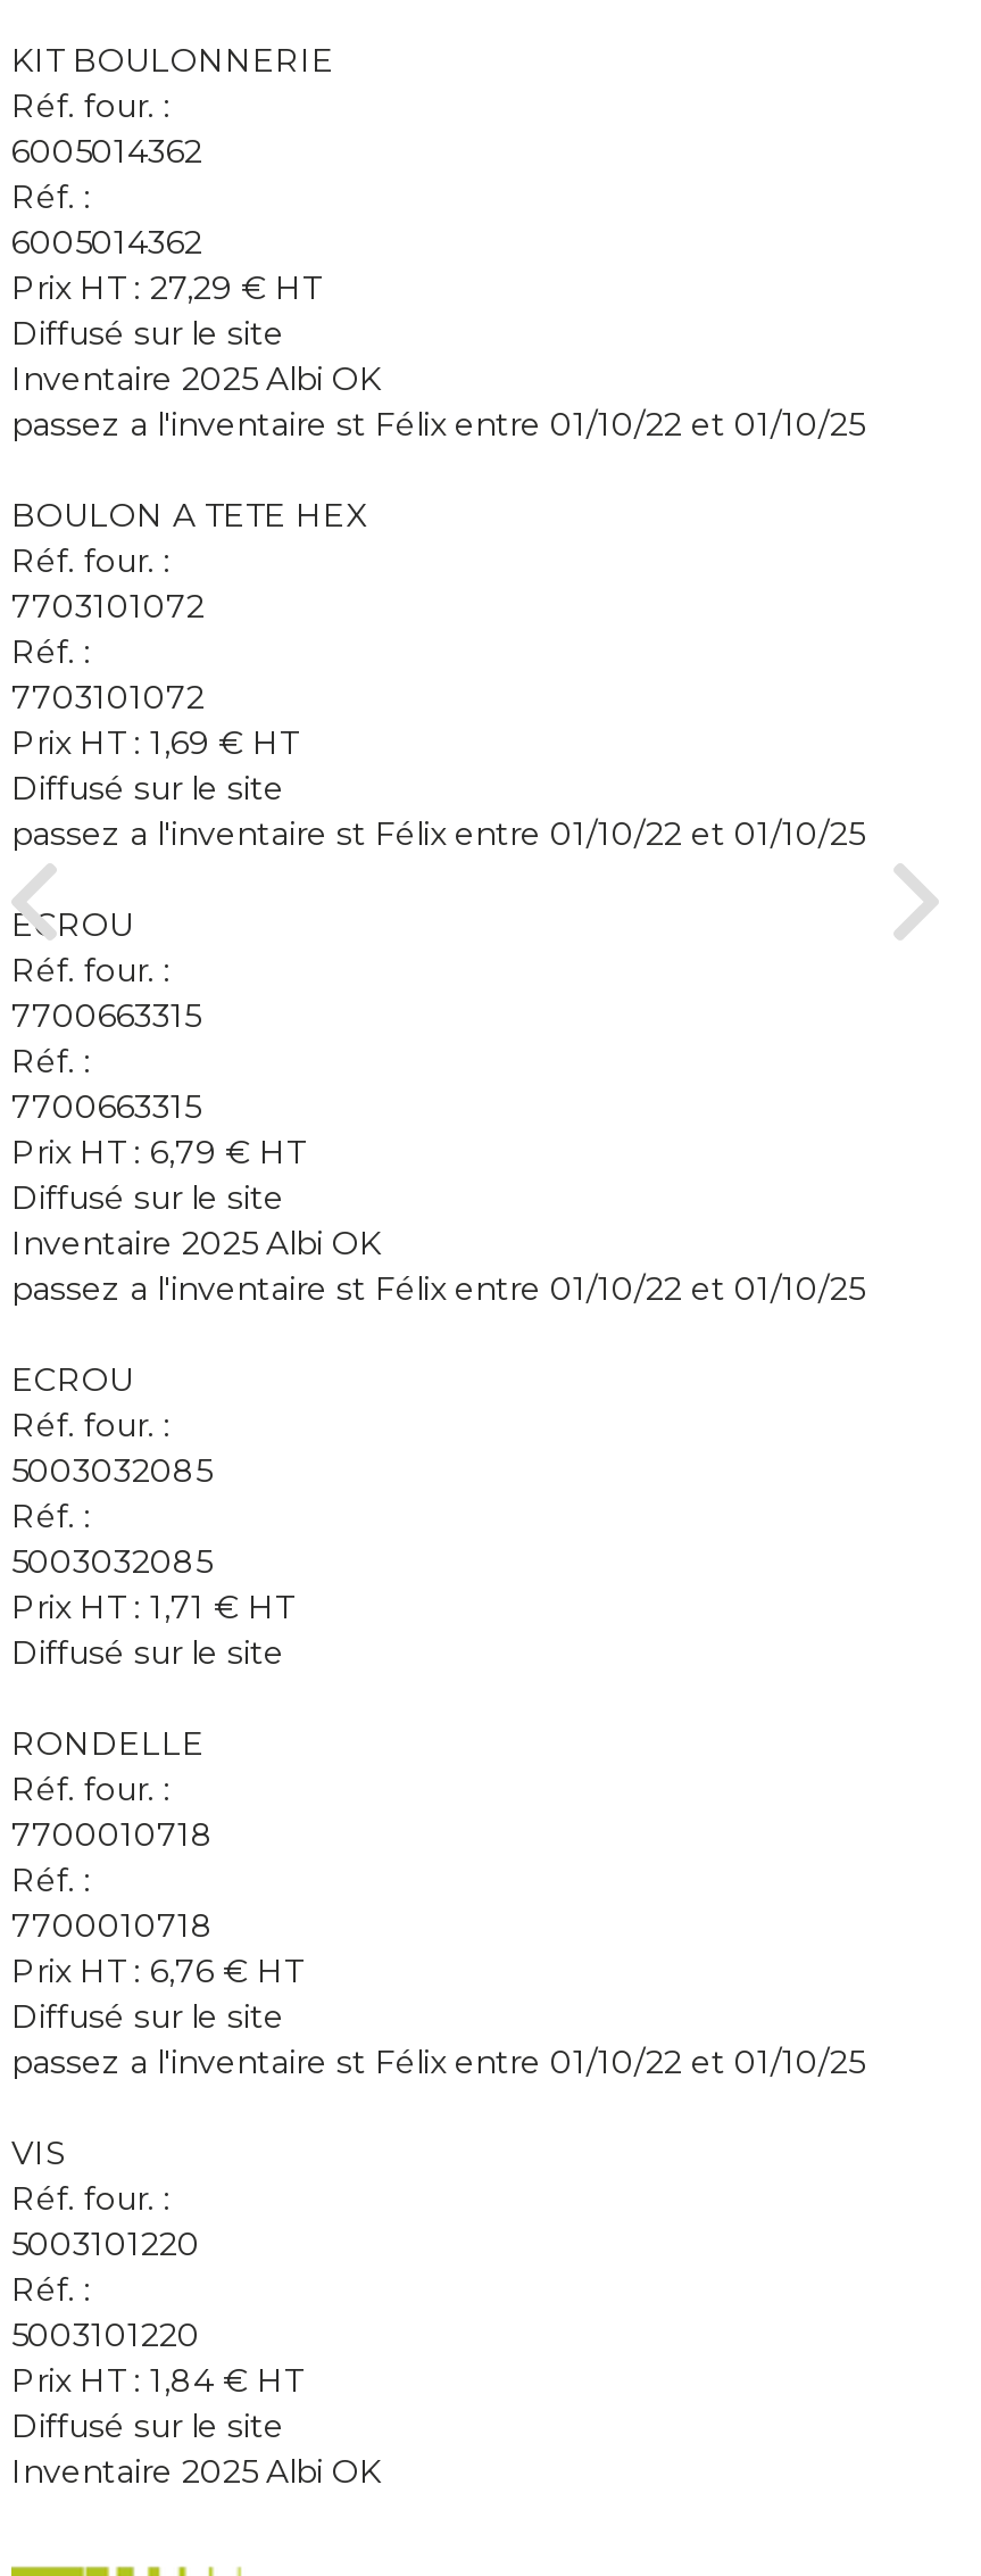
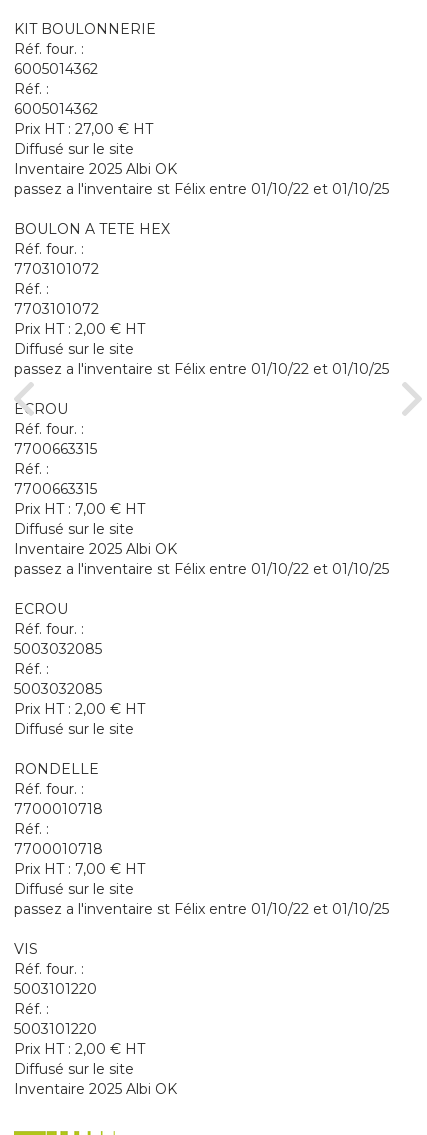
[11,267,321,308] Prix HT : 27,29 € HT -> [14,120,153,138] Prix HT : 27,00 € HT
[11,722,298,763] Prix HT : 1,69 € HT -> [14,320,145,338] Prix HT : 2,00 € HT
[11,1132,305,1173] Prix HT : 6,79 € HT -> [14,500,145,518] Prix HT : 7,00 € HT
[11,1587,293,1627] Prix HT : 1,71 € HT -> [14,700,145,718] Prix HT : 2,00 € HT
[11,1950,302,1991] Prix HT : 6,76 € HT -> [14,860,145,878] Prix HT : 7,00 € HT
[11,2360,302,2401] Prix HT : 1,84 € HT -> [14,1040,145,1058] Prix HT : 2,00 € HT

